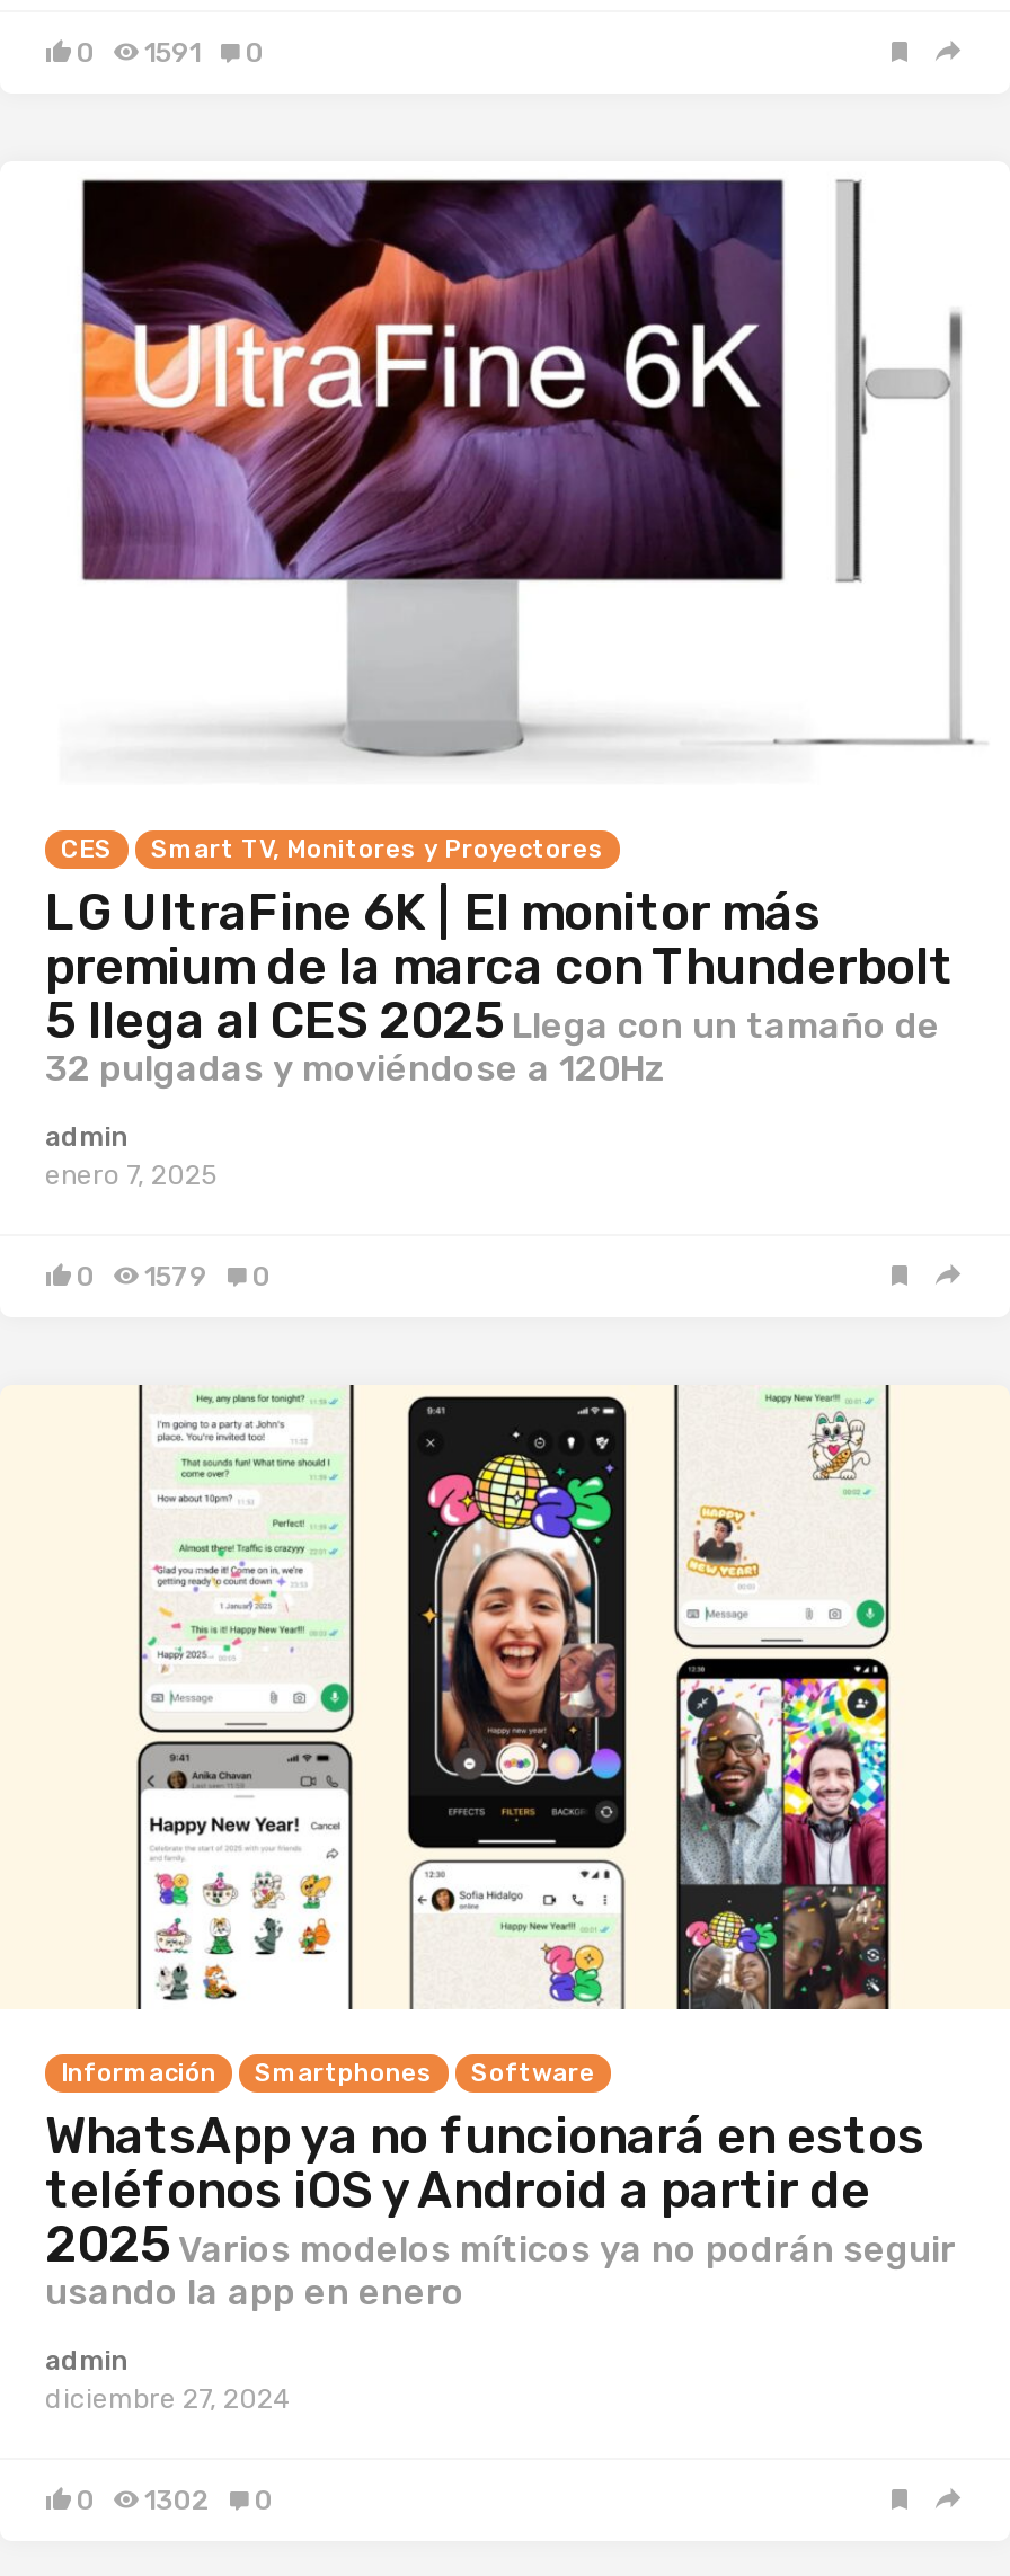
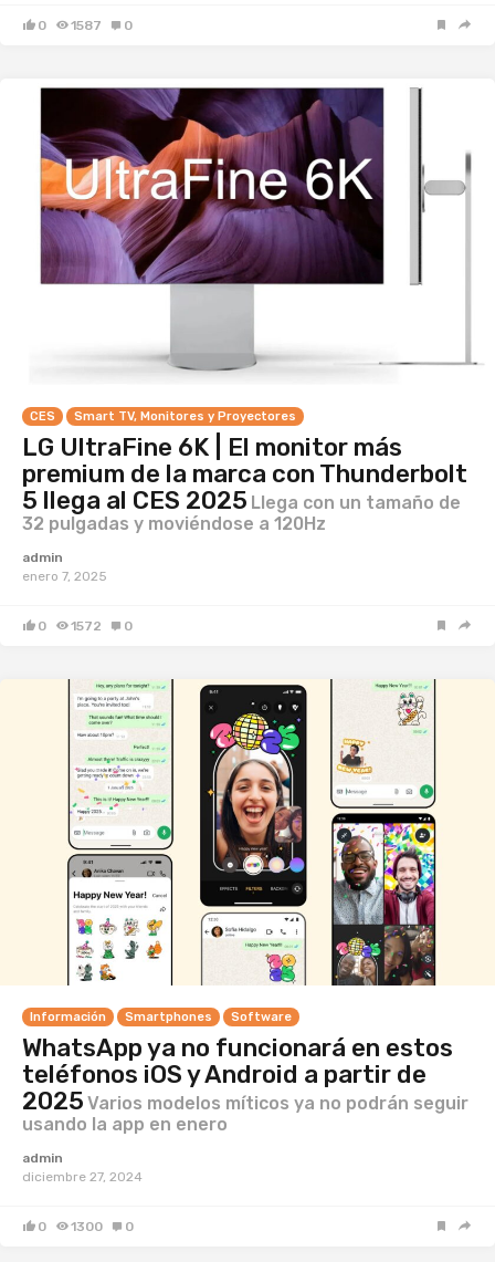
[77,37,264,68] 0 1591 0 -> [38,17,133,33] 0 1587 0
[77,1261,271,1293] 0 1579 0 -> [38,618,133,634] 0 1572 0
[77,2485,273,2517] 0 1302 0 -> [38,1219,134,1235] 0 1300 0

